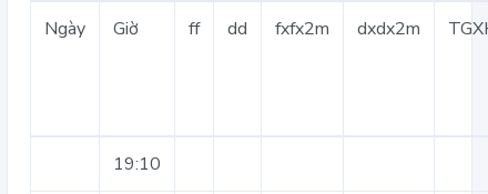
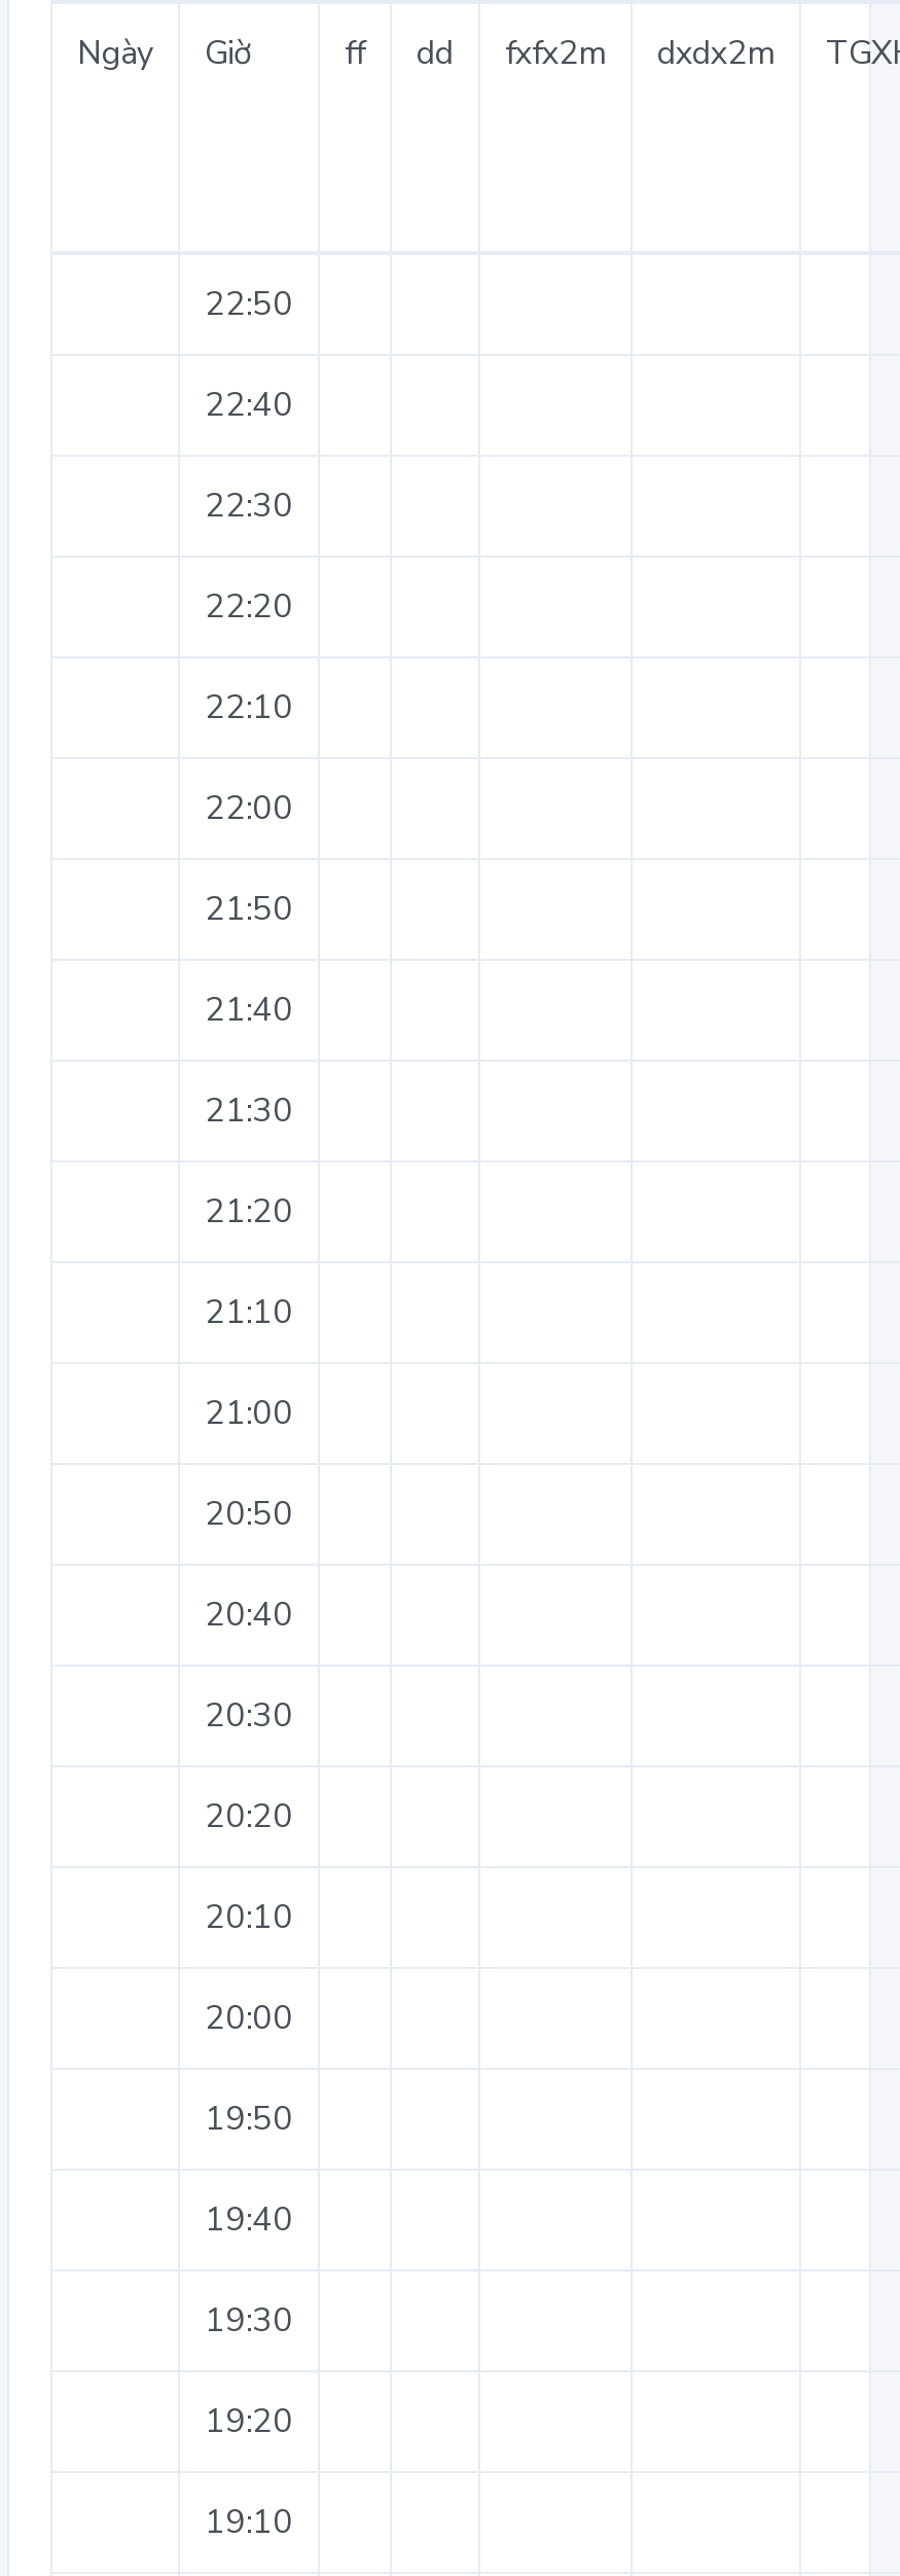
none -> [205,282,293,2444] 22:50 | 22:40 | 22:30 | 22:20 | 22:10 | 22:00 | 21:50 | 21:40 | 21:30 | 21:20 | 21:10 | 21:00 | 20:50 | 20:40 | 20:30 | 20:20 | 20:10 | 20:00 | 19:50 | 19:40 | 19:30 | 19:20

